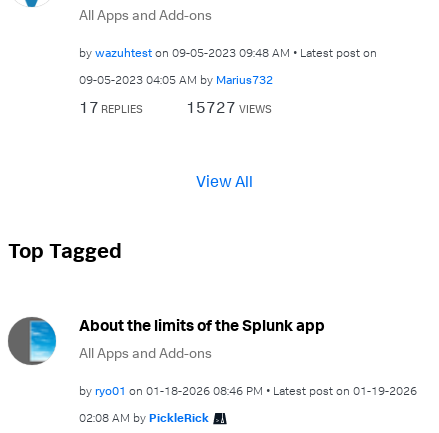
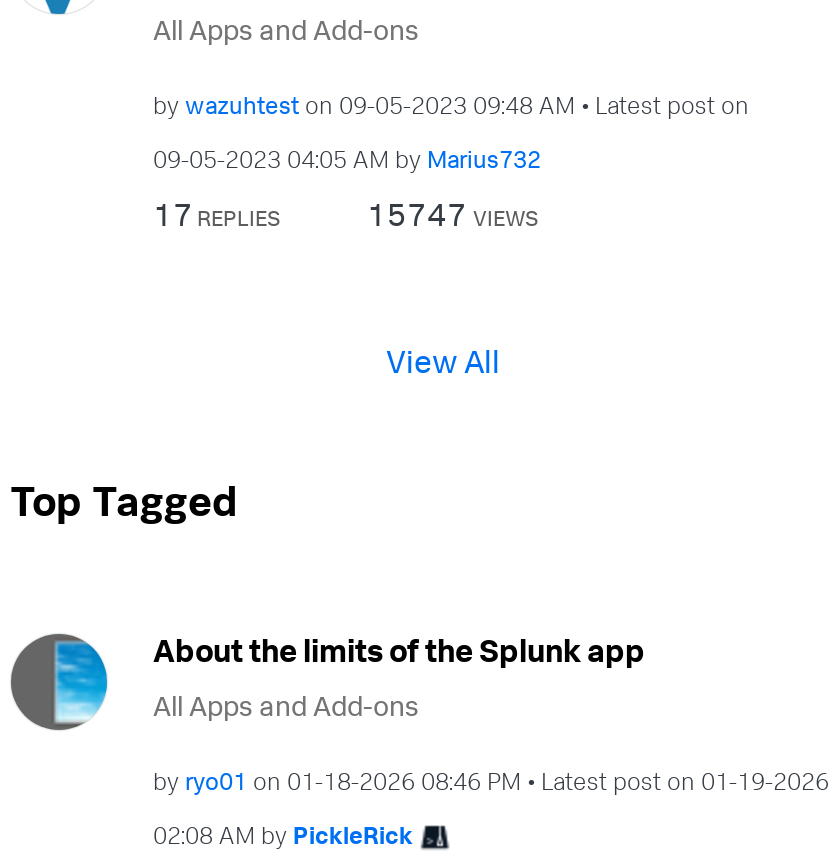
[186,97,272,117] 15727 VIEWS -> [367,194,539,234] 15747 VIEWS

